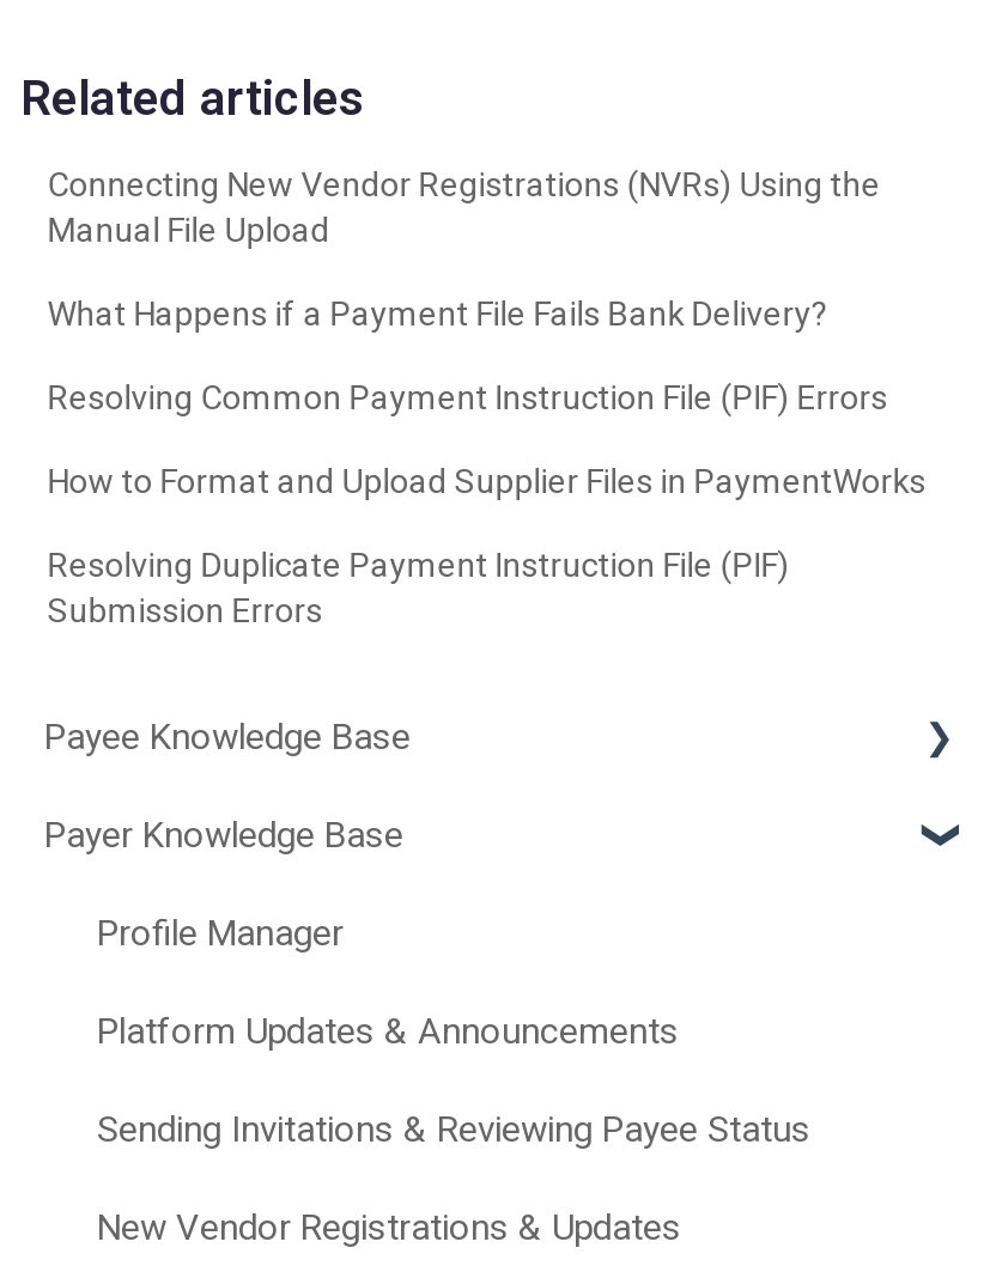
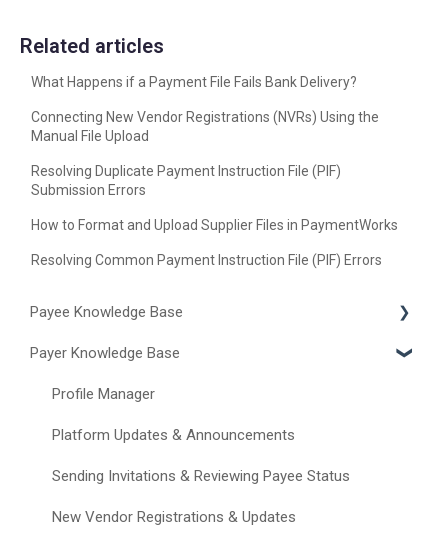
moved [47,166,880,249] -> [31,109,379,144]: Connecting New Vendor Registrations (NVRs) Using the | Manual File Upload
moved [47,295,828,333] -> [31,74,357,90]: What Happens if a Payment File Fails Bank Delivery?
moved [47,379,926,501] -> [31,217,398,268]: How to Format and Upload Supplier Files in PaymentWorks | Resolving Common Payment Instruction File (PIF) Errors
moved [47,546,789,630] -> [31,163,341,198]: Resolving Duplicate Payment Instruction File (PIF) | Submission Errors

